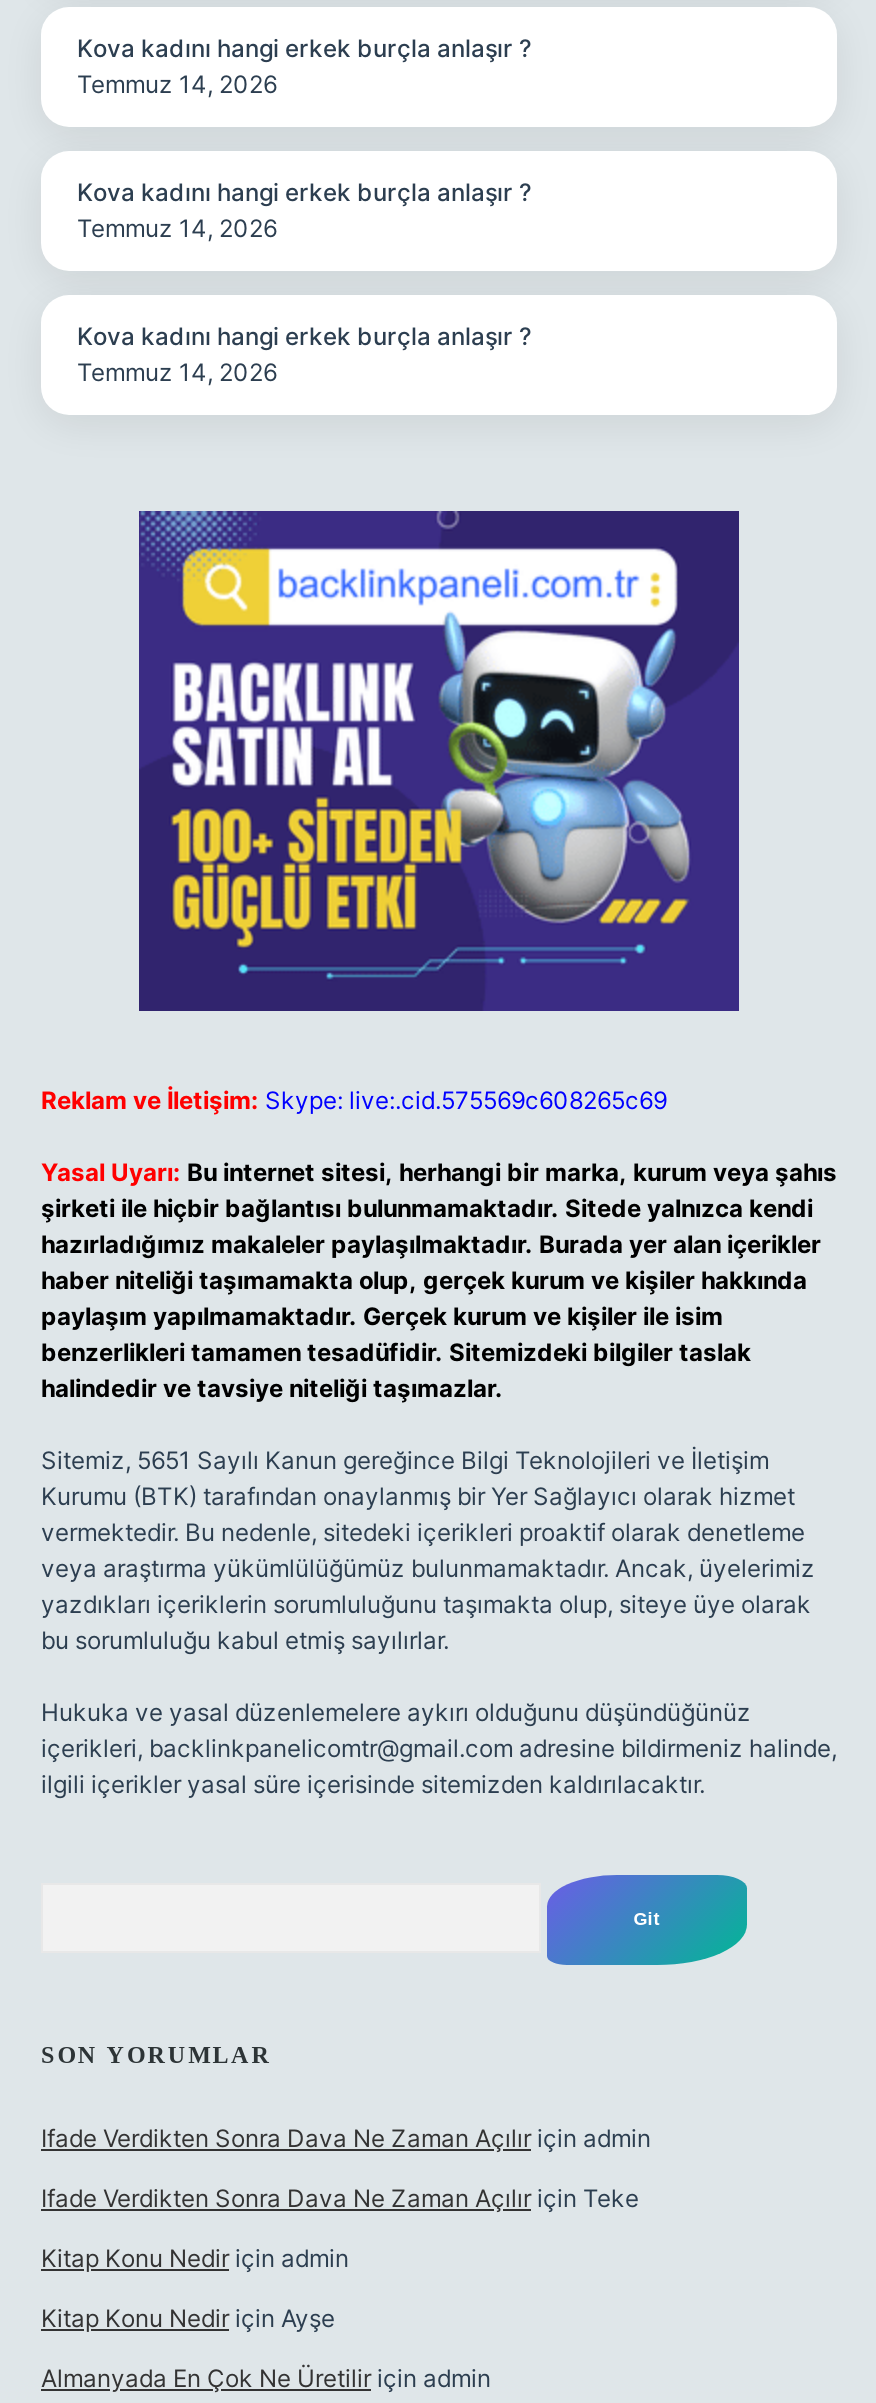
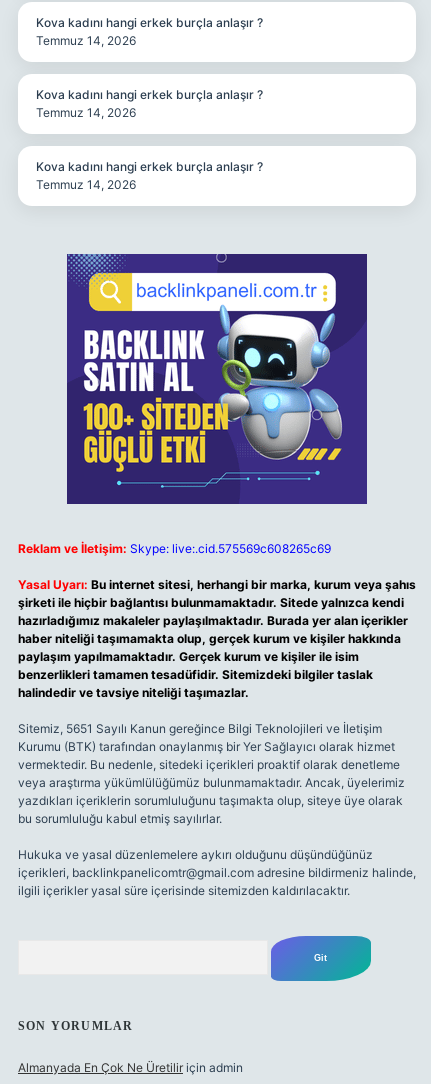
[41,2123,651,2333] Ifade Verdikten Sonra Dava Ne Zaman Açılır için admin | Ifade Verdikten Sonra Dava Ne Zaman Açılır için Teke | Kitap Konu Nedir için admin | Kitap Konu Nedir için Ayşe -> none

